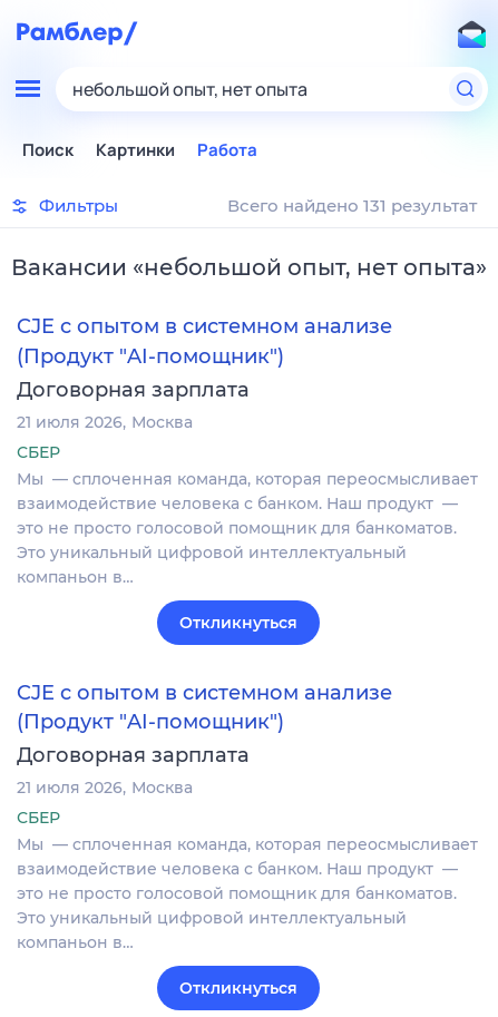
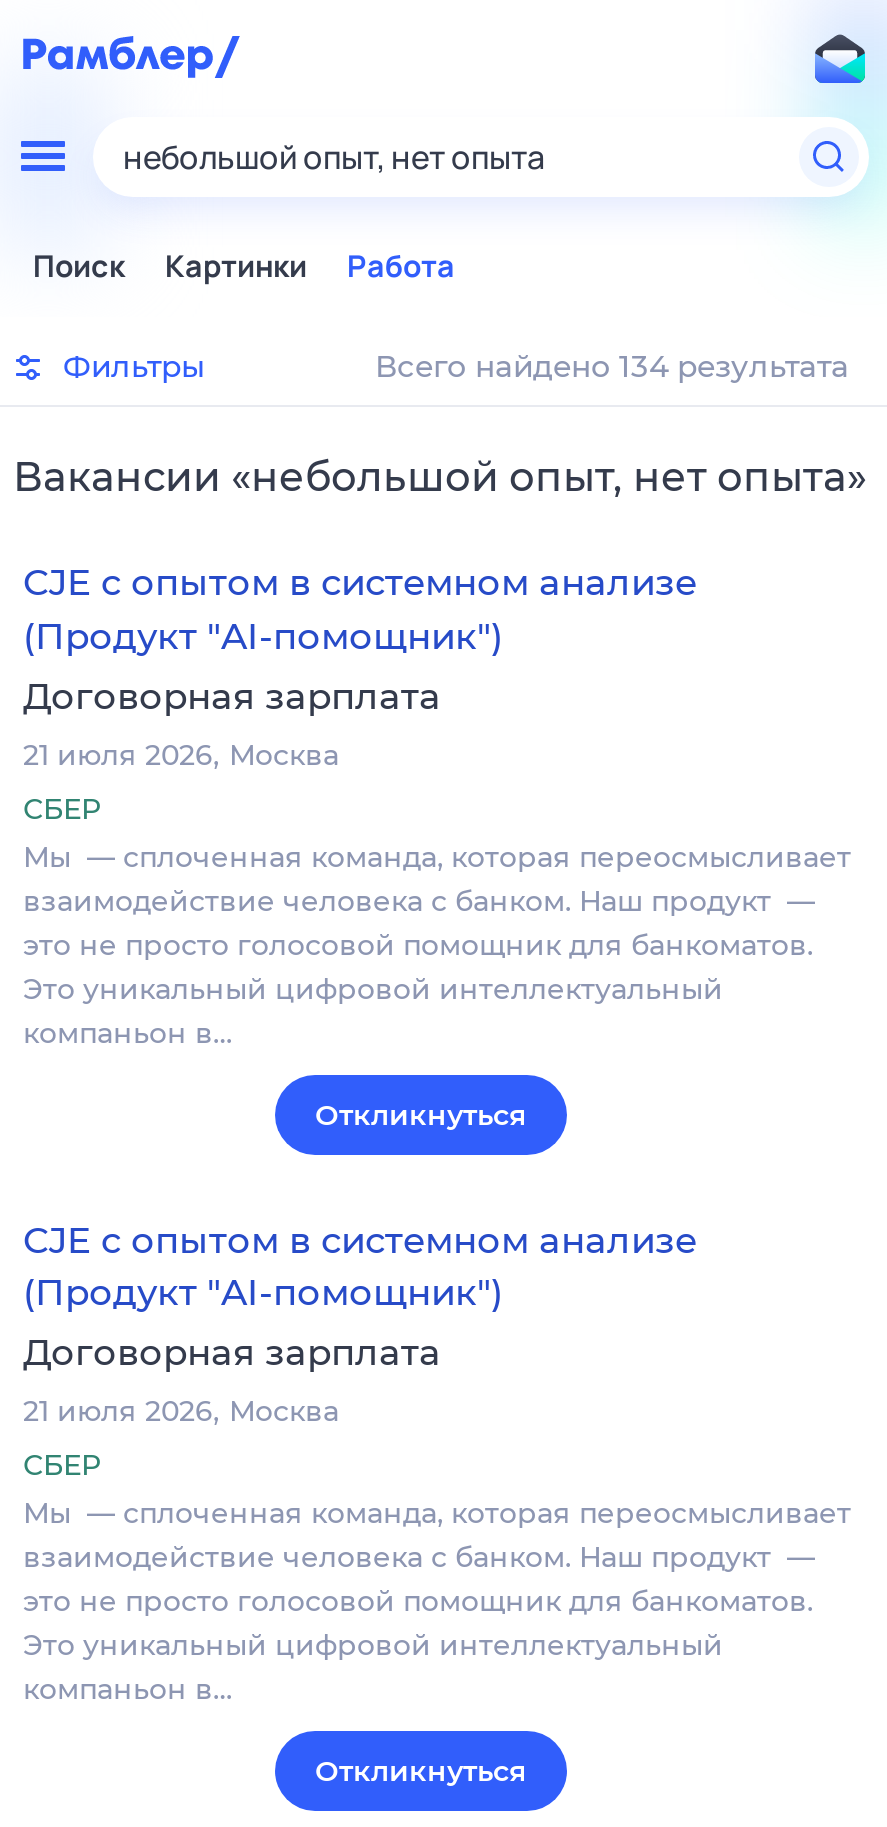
[227,195,477,216] Всего найдено 131 результат -> [375,347,849,385] Всего найдено 134 результата

